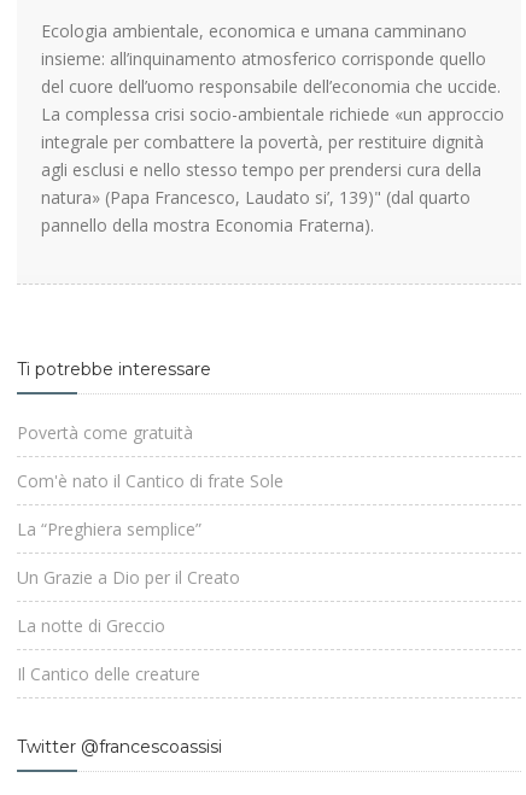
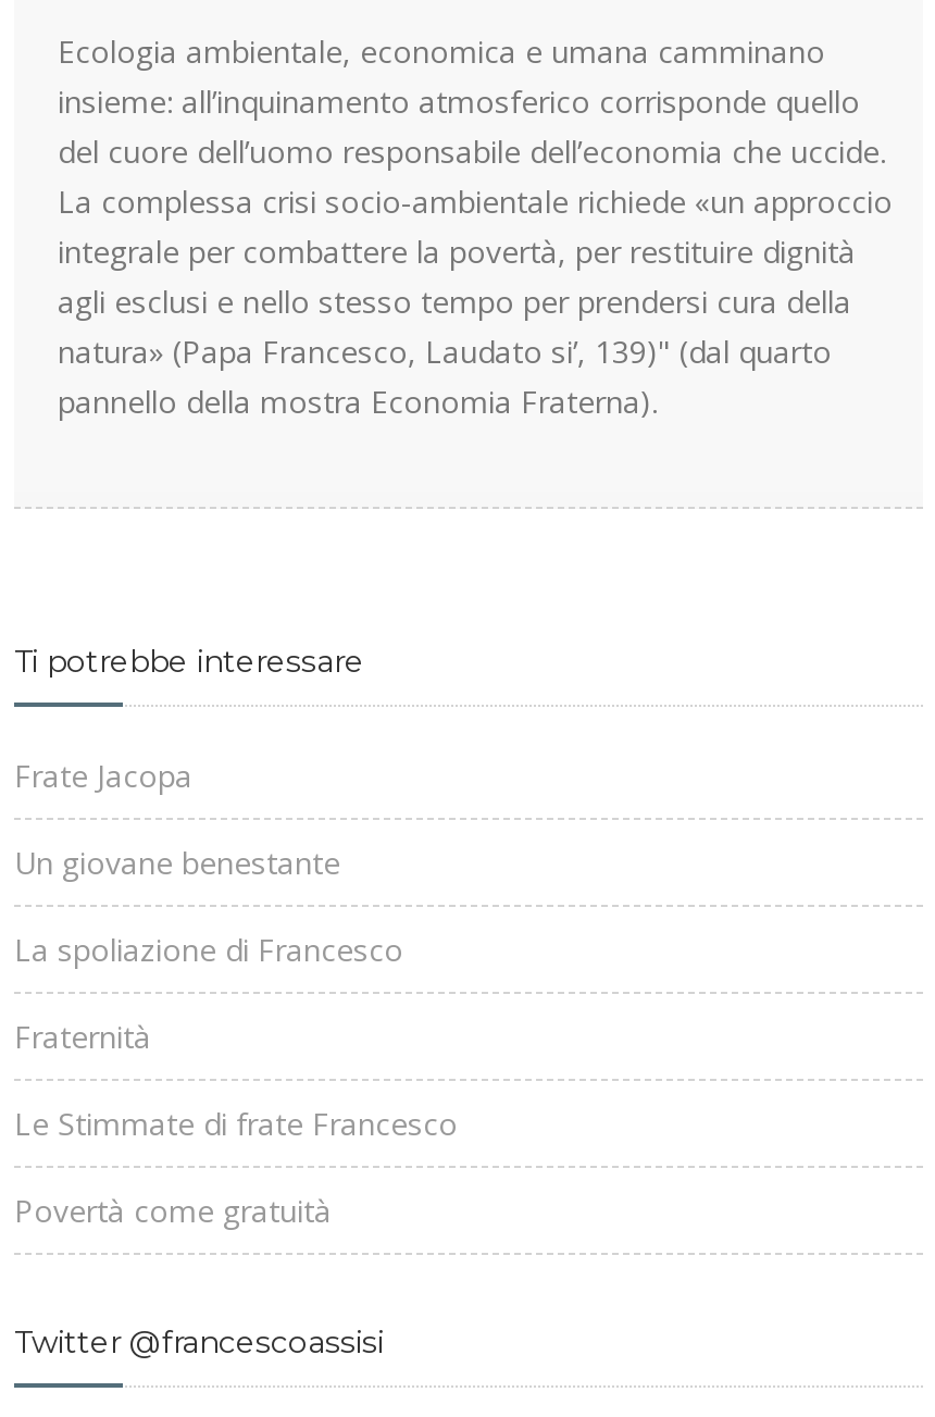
none -> [14,755,458,1144] Frate Jacopa | Un giovane benestante | La spoliazione di Francesco | Fraternità | Le Stimmate di frate Francesco
moved [17,421,193,444] -> [14,1190,332,1231]: Povertà come gratuità
[17,469,284,685] Com'è nato il Cantico di frate Sole | La “Preghiera semplice” | Un Grazie a Dio per il Creato | La notte di Greccio | Il Cantico delle creature -> none

